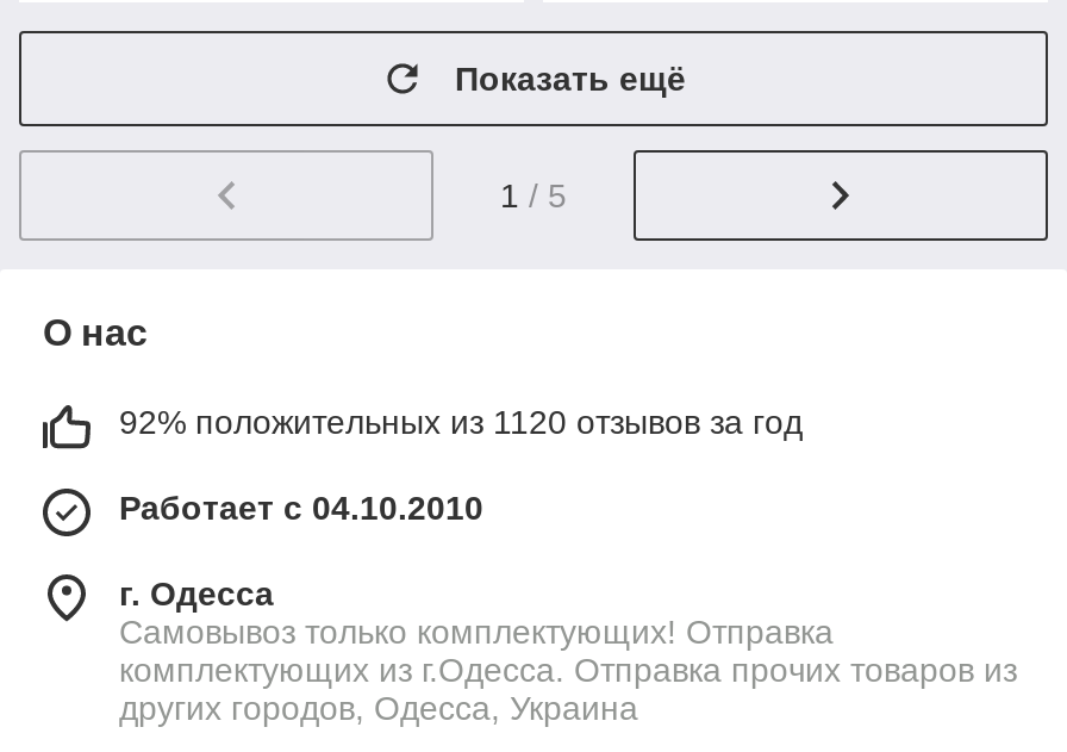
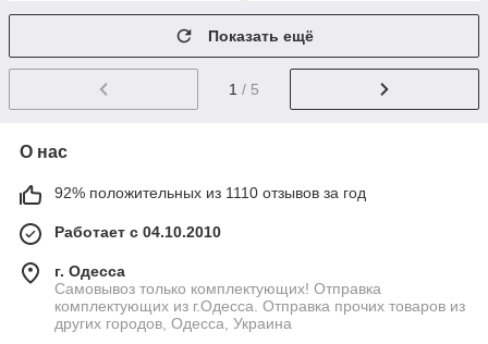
[119,403,803,441] 92% положительных из 1120 отзывов за год -> [54,184,366,201] 92% положительных из 1110 отзывов за год

